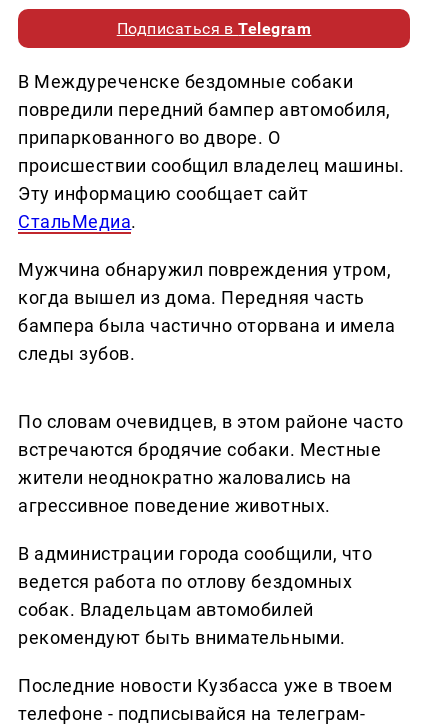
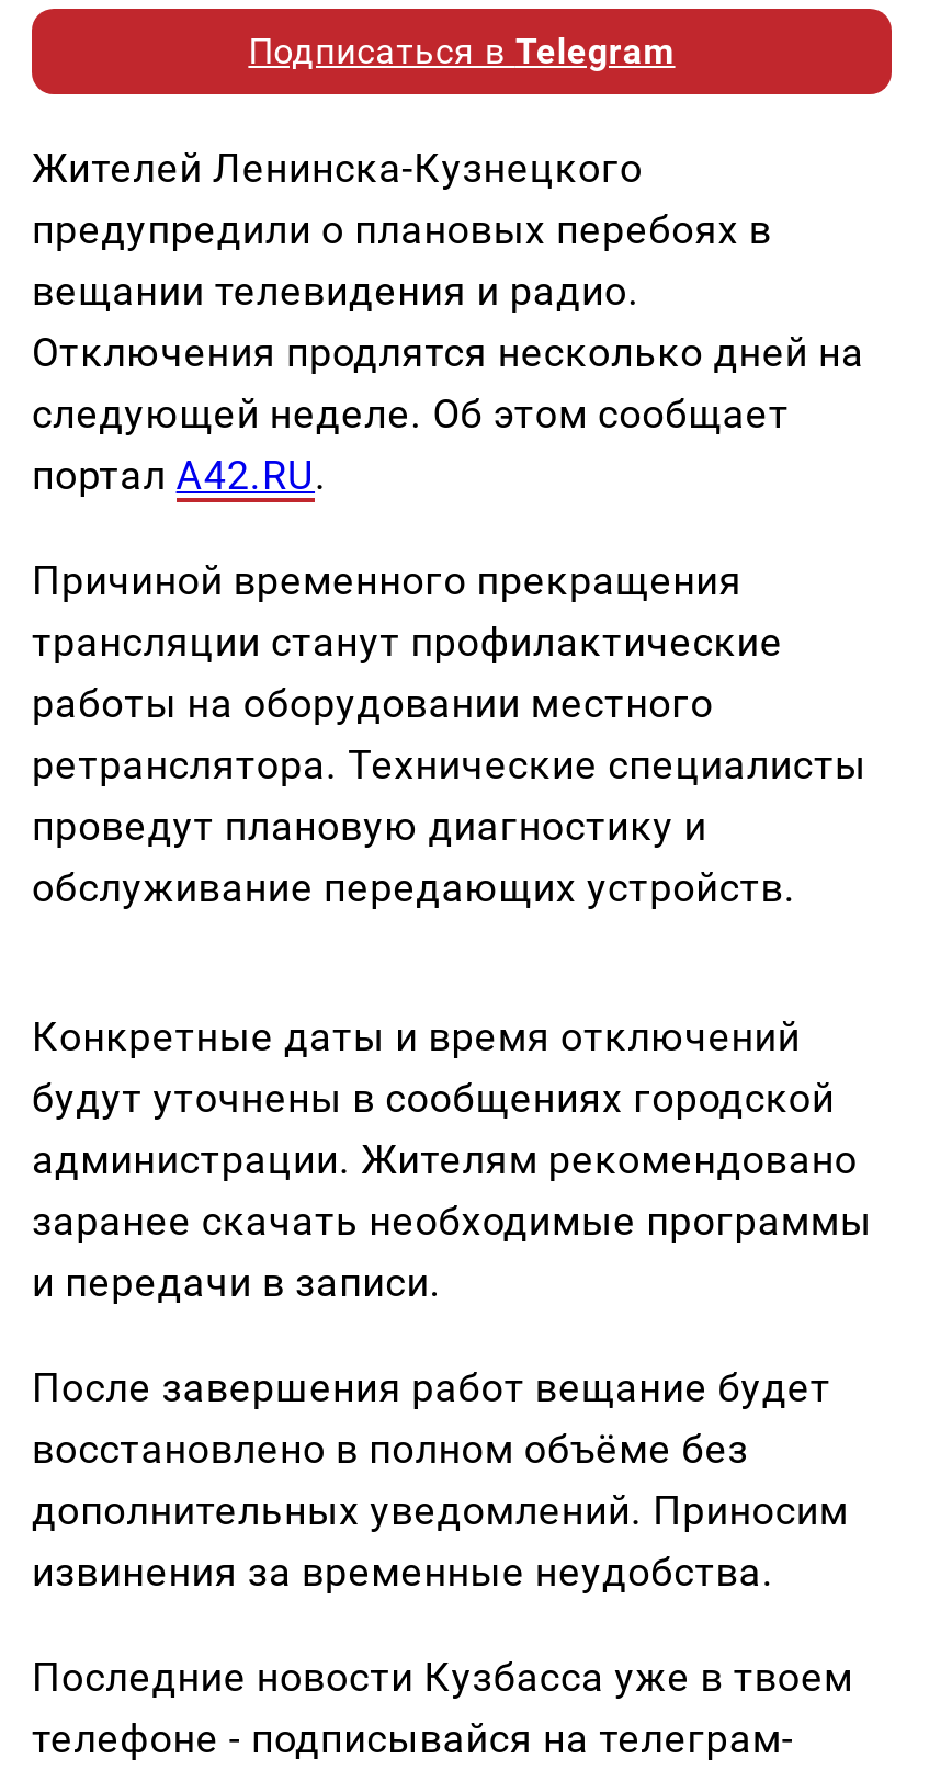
[18,71,405,232] В Междуреченске бездомные собаки | повредили передний бампер автомобиля, | припаркованного во дворе. О | происшествии сообщил владелец машины. | Эту информацию сообщает сайт | СтальМедиа. -> [32,145,864,498] Жителей Ленинска-Кузнецкого | предупредили о плановых перебоях в | вещании телевидения и радио. | Отключения продлятся несколько дней на | следующей неделе. Об этом сообщает | портал A42.RU.
[18,259,395,364] Мужчина обнаружил повреждения утром, | когда вышел из дома. Передняя часть | бампера была частично оторвана и имела | следы зубов. -> [32,558,866,911] Причиной временного прекращения | трансляции станут профилактические | работы на оборудовании местного | ретранслятора. Технические специалисты | проведут плановую диагностику и | обслуживание передающих устройств.
[18,411,404,516] По словам очевидцев, в этом районе часто | встречаются бродячие собаки. Местные | жители неоднократно жаловались на | агрессивное поведение животных. -> [32,1014,872,1305] Конкретные даты и время отключений | будут уточнены в сообщениях городской | администрации. Жителям рекомендовано | заранее скачать необходимые программы | и передачи в записи.
[18,543,372,648] В администрации города сообщили, что | ведется работа по отлову бездомных | собак. Владельцам автомобилей | рекомендуют быть внимательными. -> [32,1365,849,1595] После завершения работ вещание будет | восстановлено в полном объёме без | дополнительных уведомлений. Приносим | извинения за временные неудобства.

